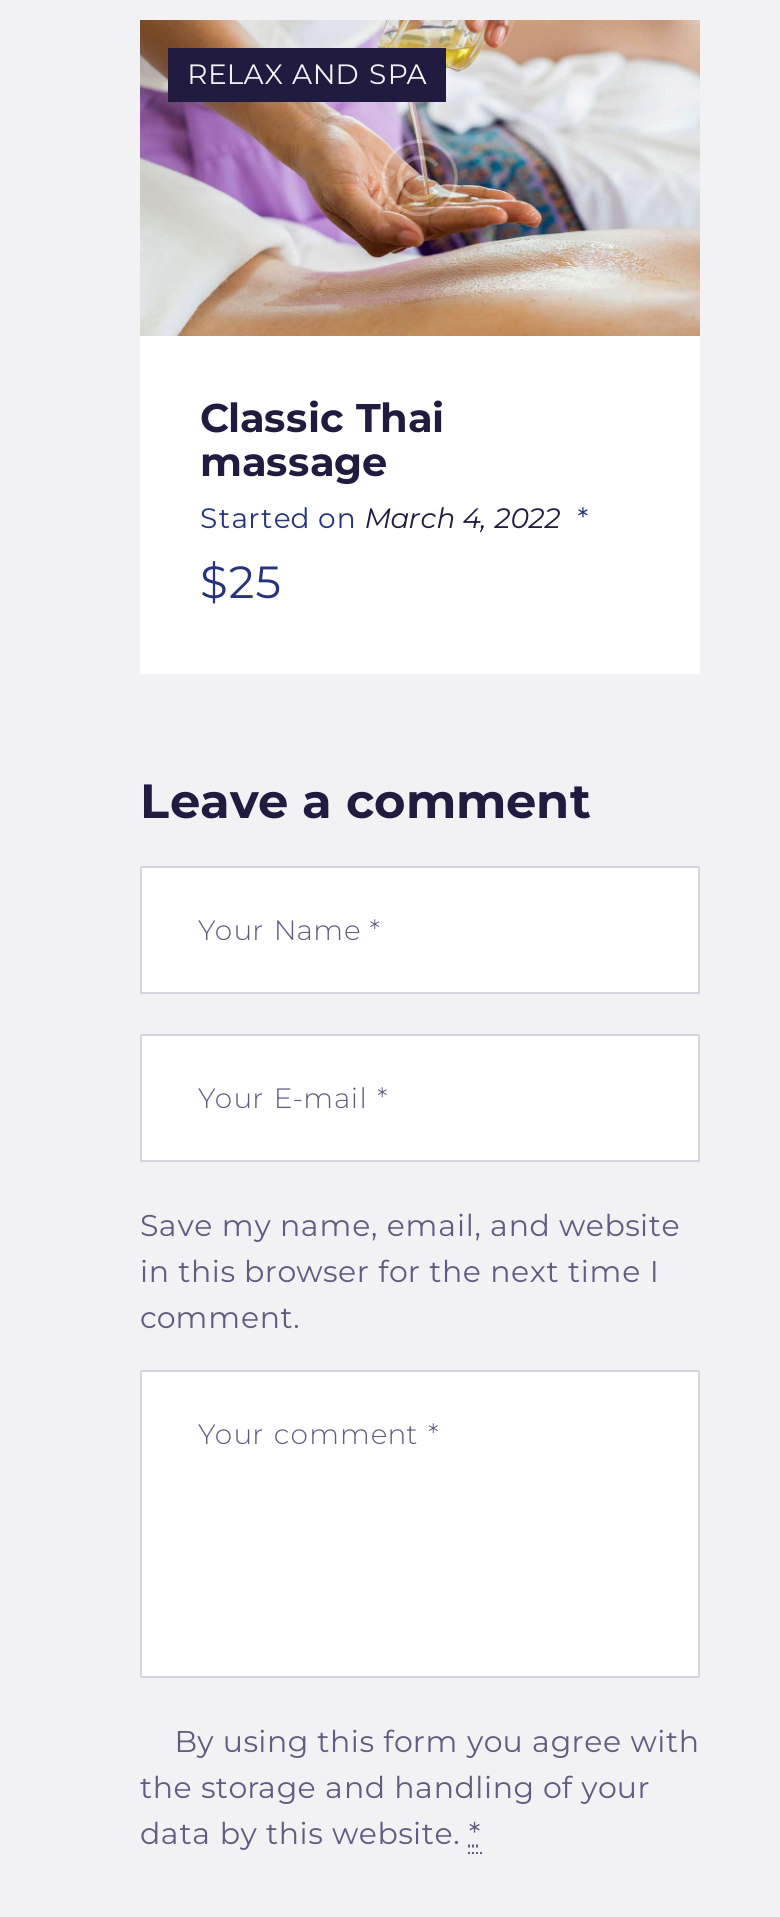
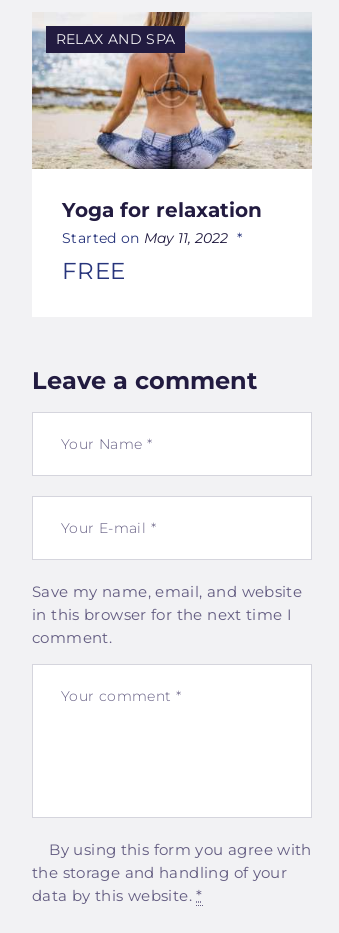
[138,18,700,610] [image] | Classic Thai | massage | Started on March 4, 2022 | $25 -> [31,11,313,285] [image] | Yoga for relaxation | Started on May 11, 2022 | FREE

